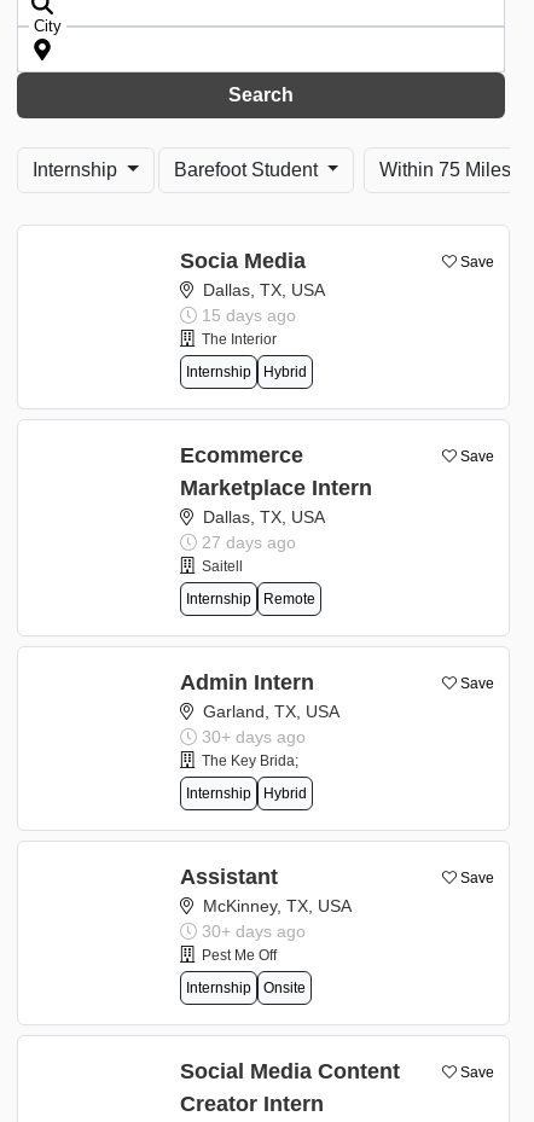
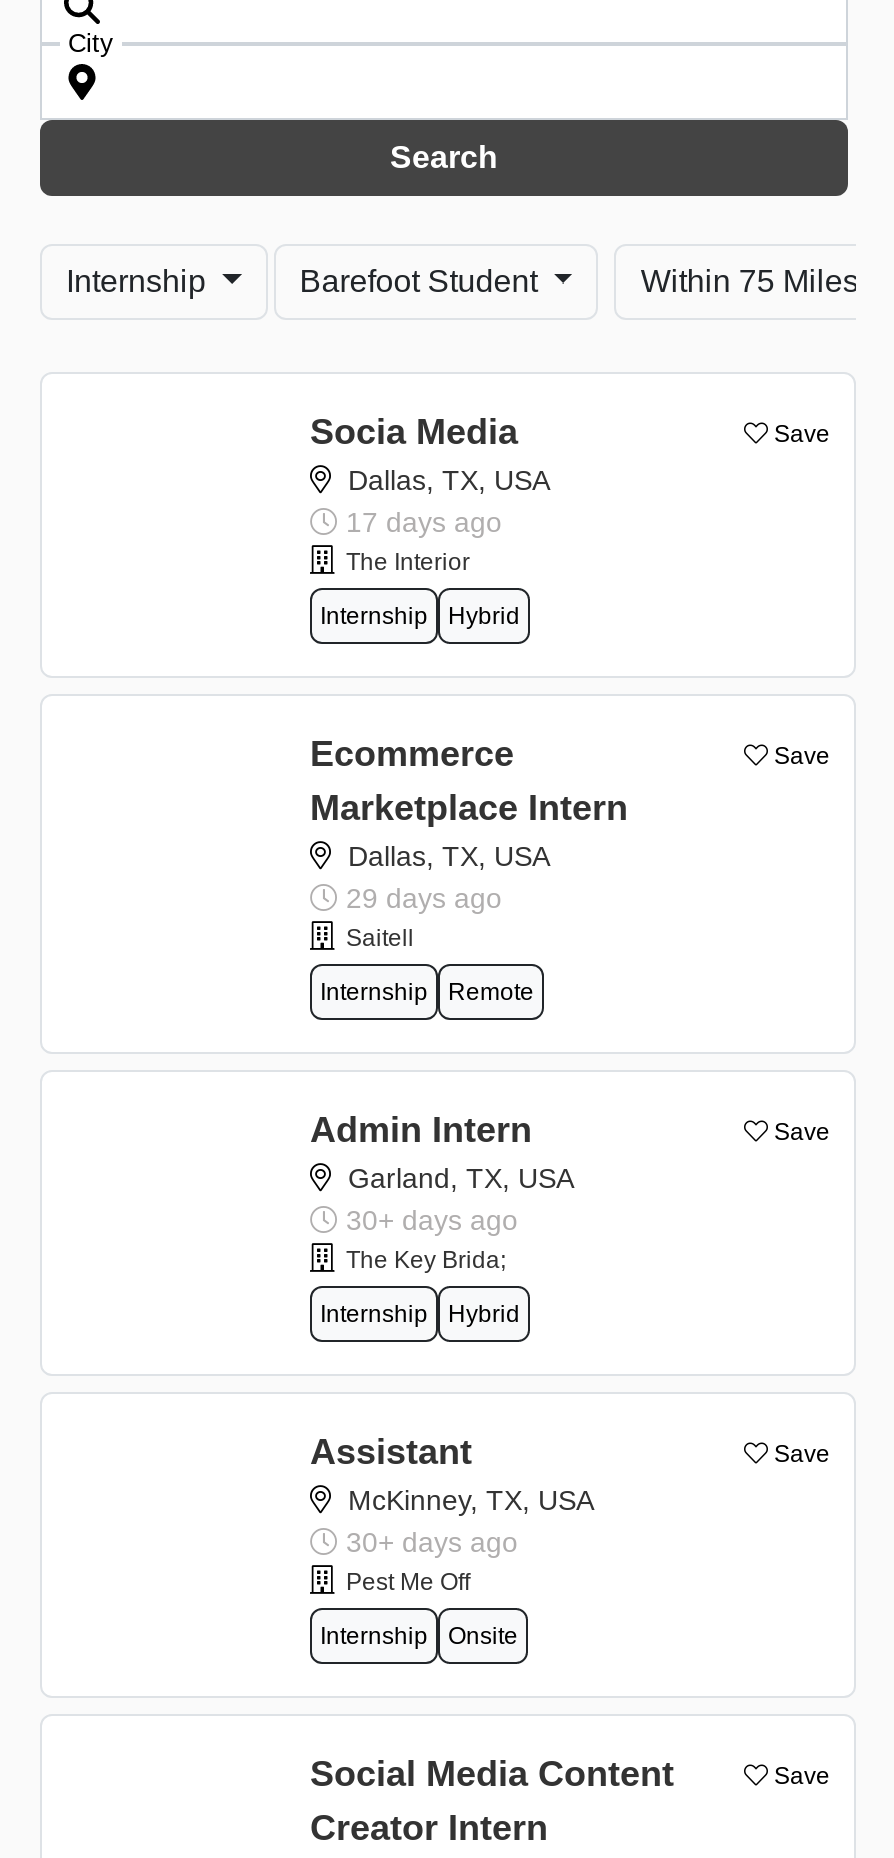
[197,306,296,325] 15 days ago -> [338,506,502,538] 17 days ago
[197,533,296,552] 27 days ago -> [338,882,502,914] 29 days ago

